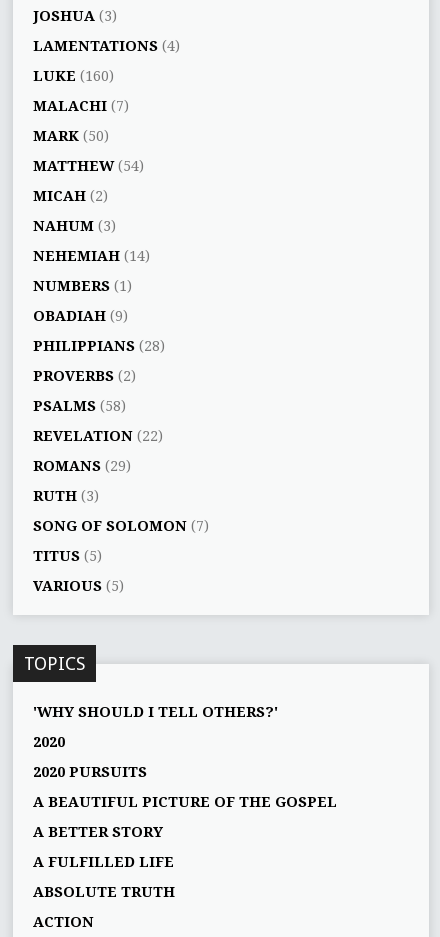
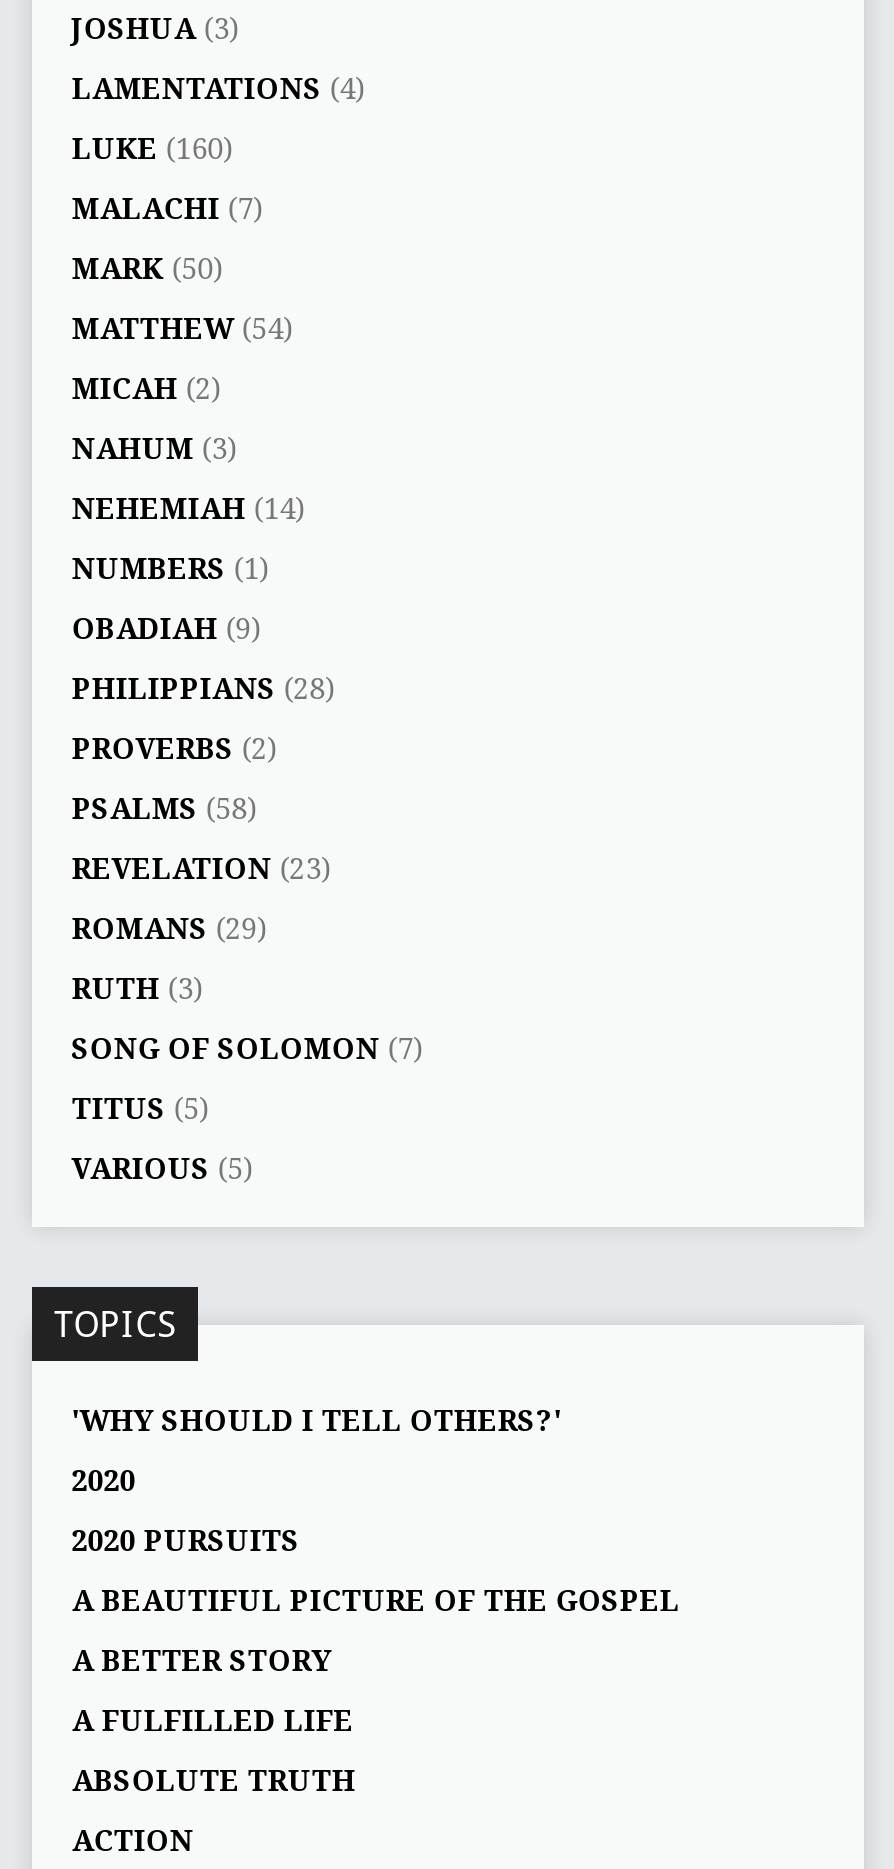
[33,428,163,444] REVELATION (22) -> [71,853,331,885] REVELATION (23)

